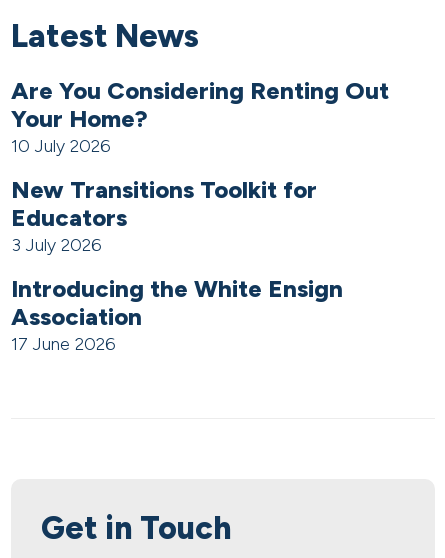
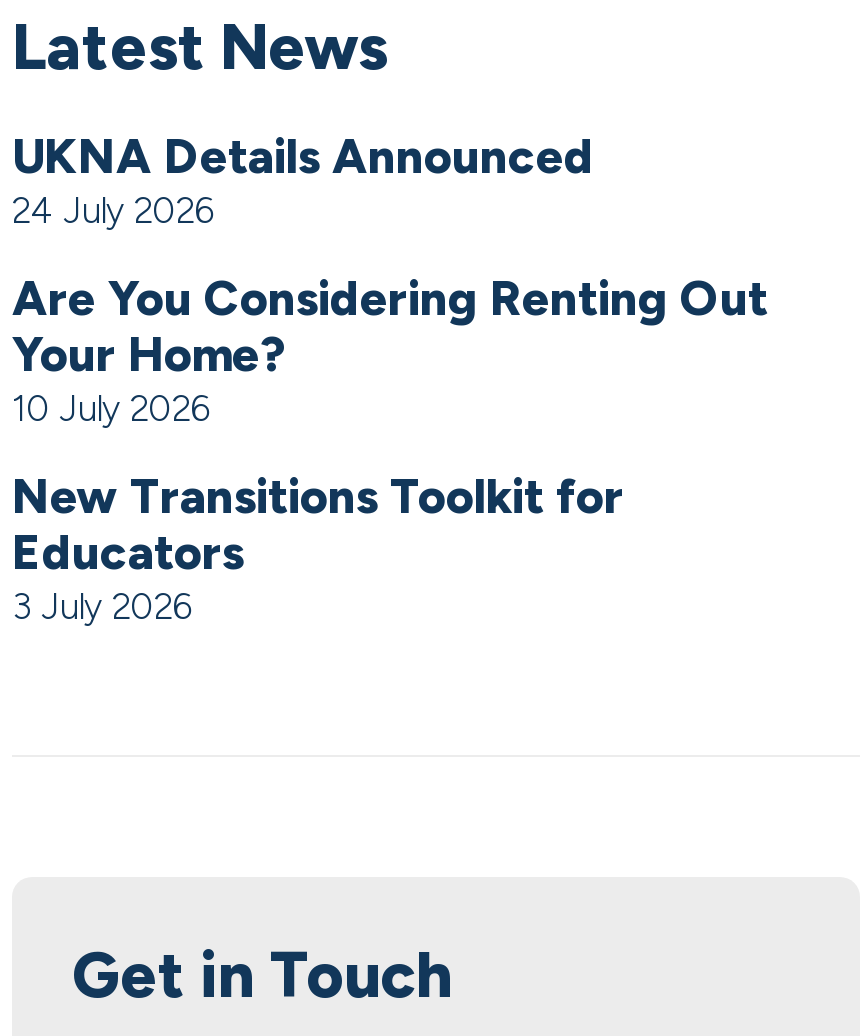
none -> [12,127,594,233] UKNA Details Announced | 24 July 2026
moved [11,76,389,256] -> [12,269,768,629]: Are You Considering Renting Out | Your Home? | 10 July 2026 | New Transitions Toolkit for | Educators | 3 July 2026
[11,274,343,355] Introducing the White Ensign | Association | 17 June 2026 -> none

